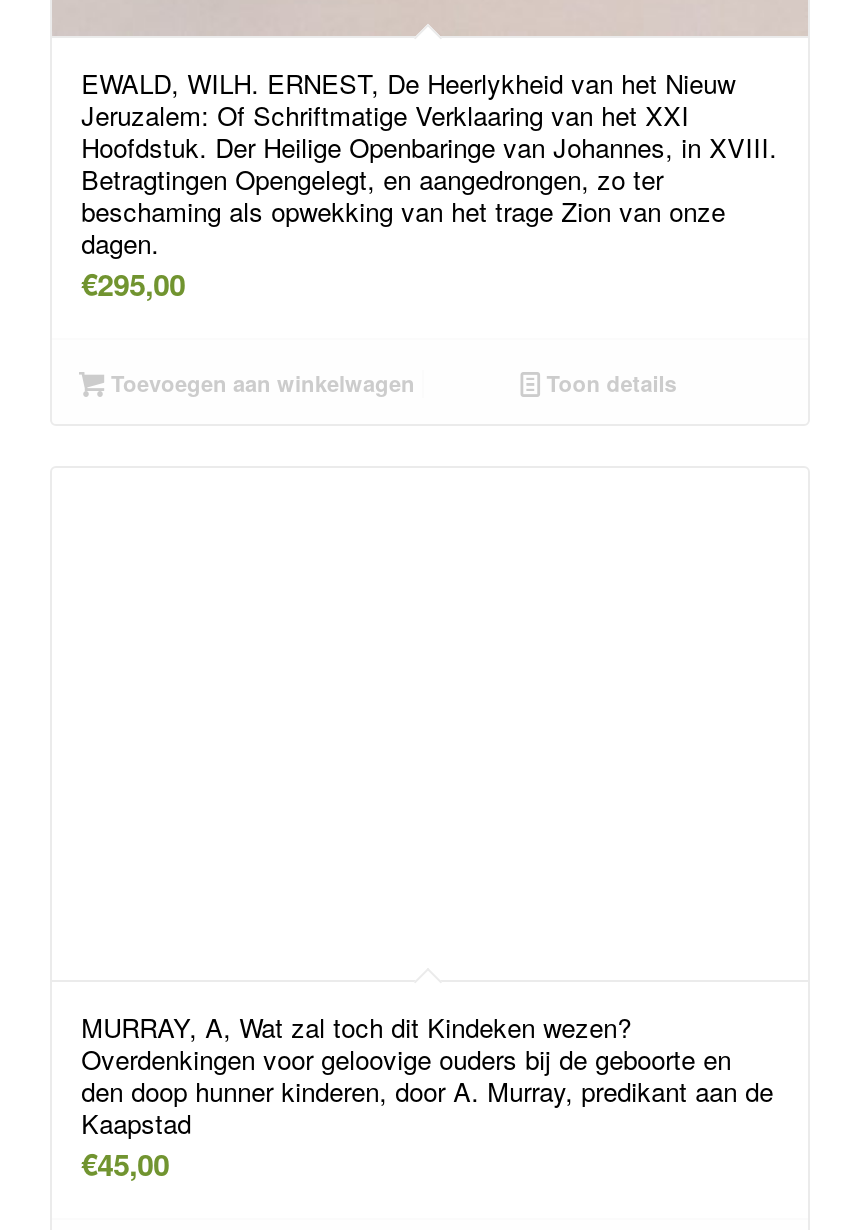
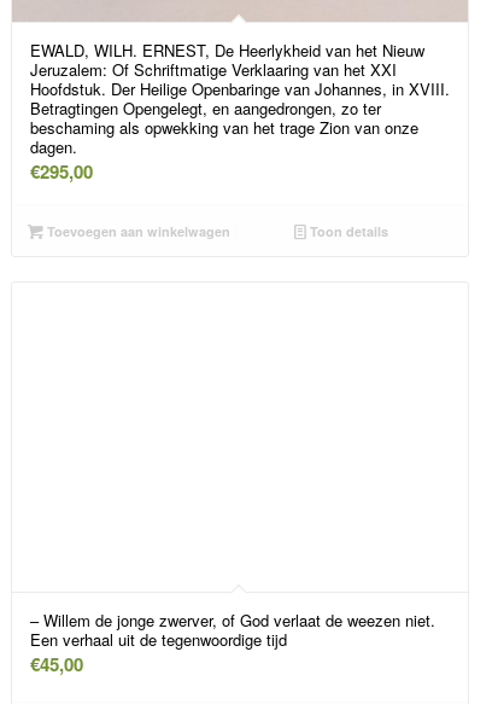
[81,1008,773,1142] MURRAY, A, Wat zal toch dit Kindeken wezen? | Overdenkingen voor geloovige ouders bij de geboorte en | den doop hunner kinderen, door A. Murray, predikant aan de | Kaapstad -> [30,609,435,651] – Willem de jonge zwerver, of God verlaat de weezen niet. | Een verhaal uit de tegenwoordige tijd

